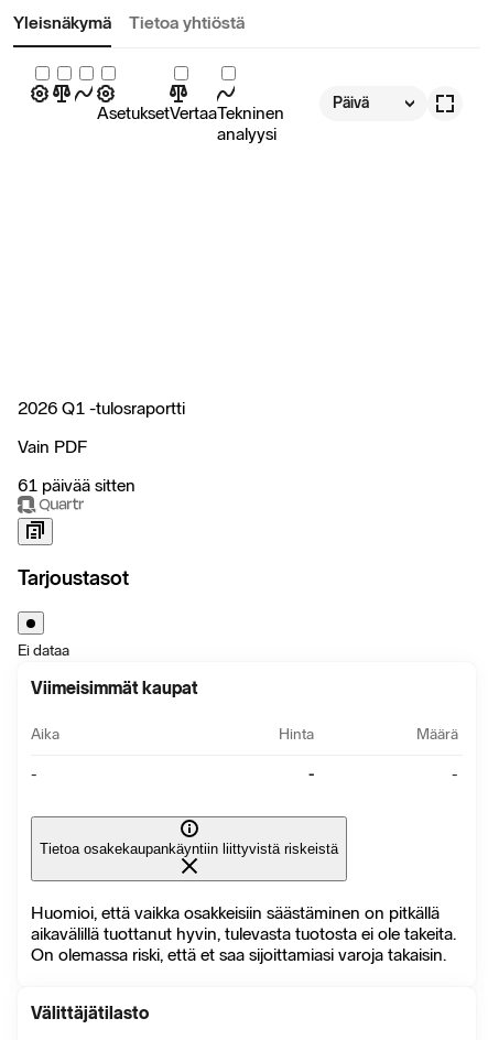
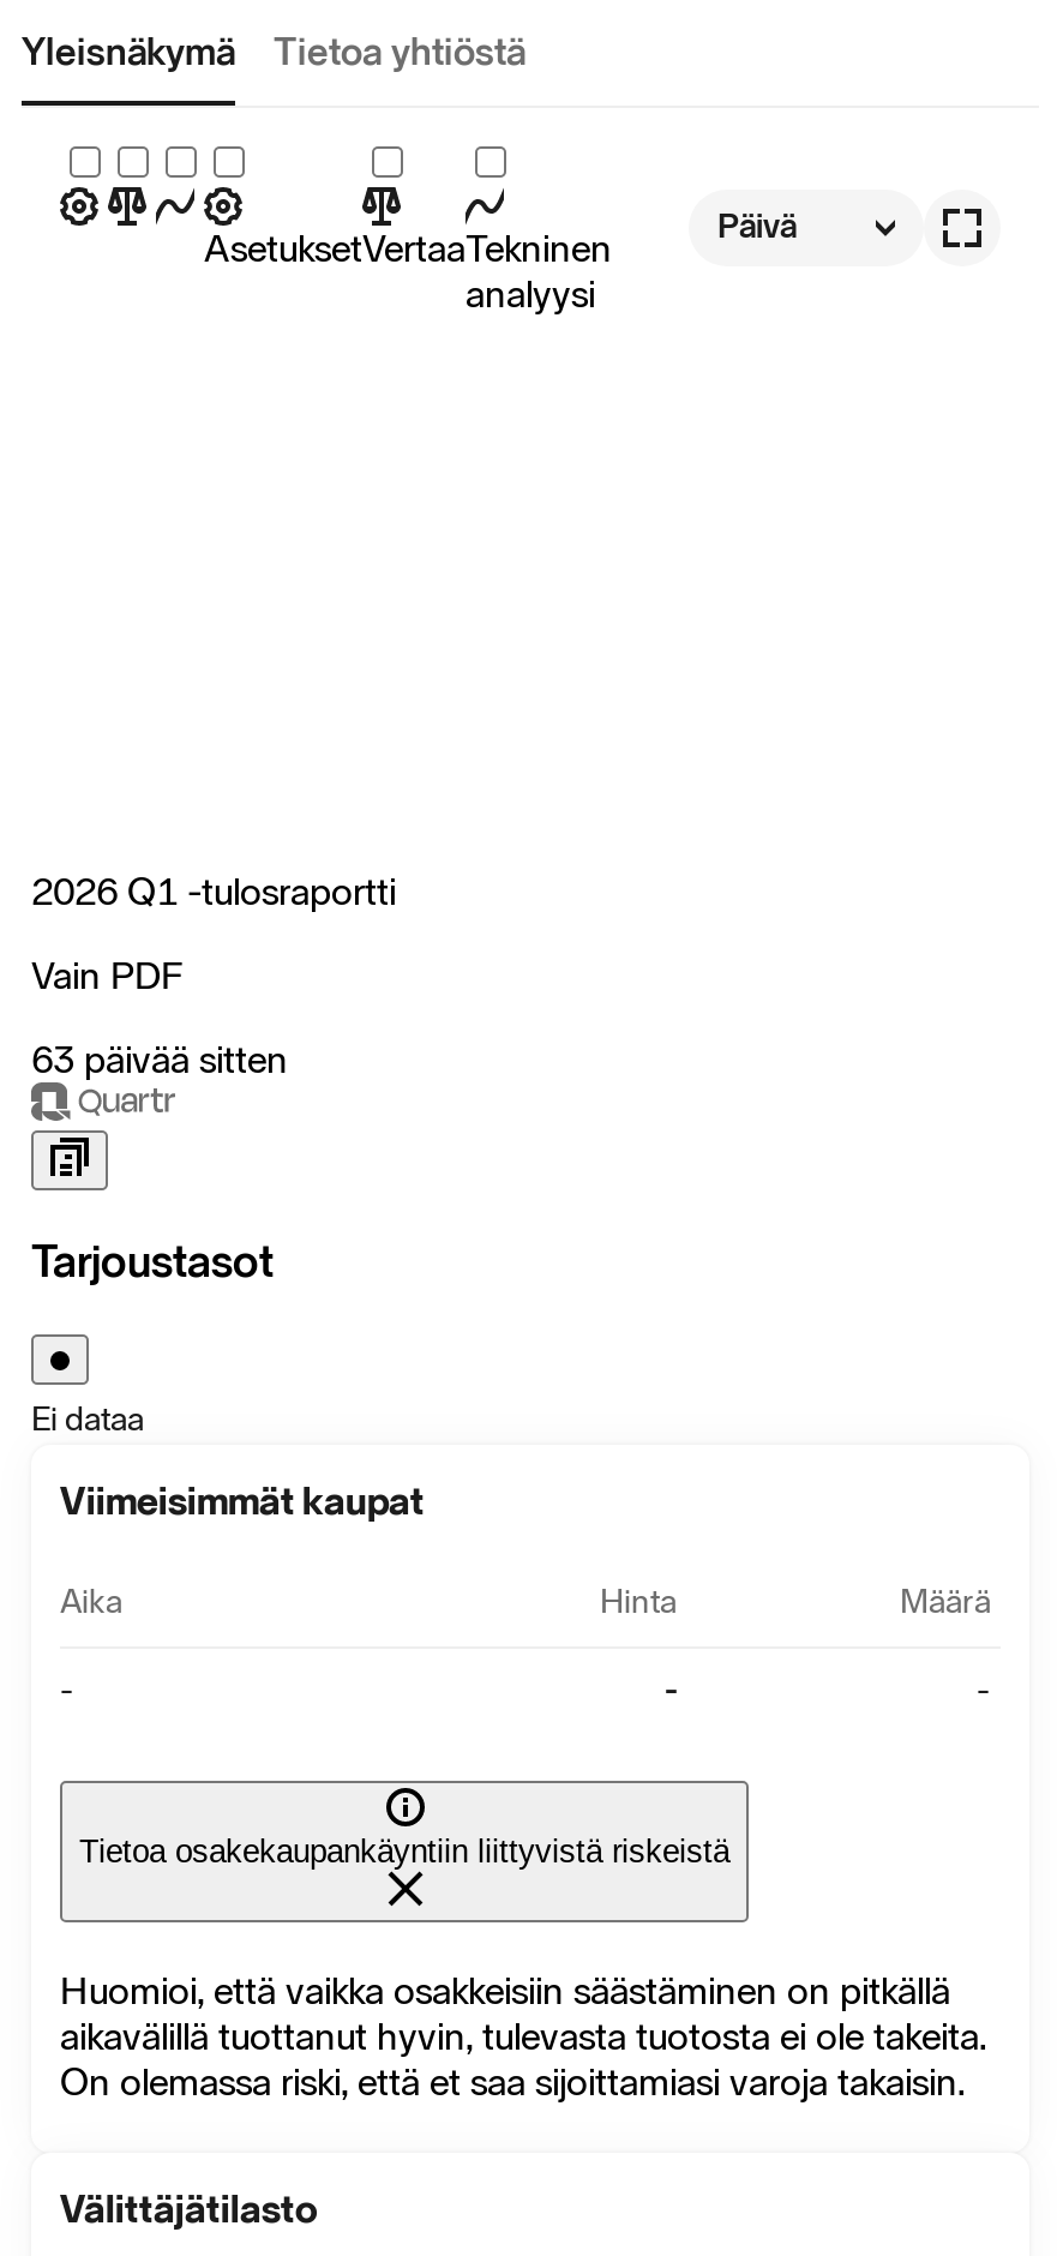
[18,475,135,496] 61 päivää sitten -> [31,1036,288,1082] 63 päivää sitten

